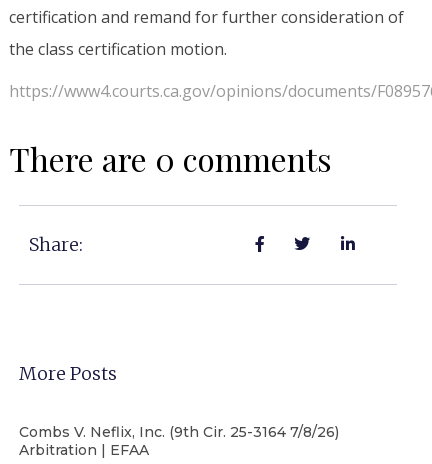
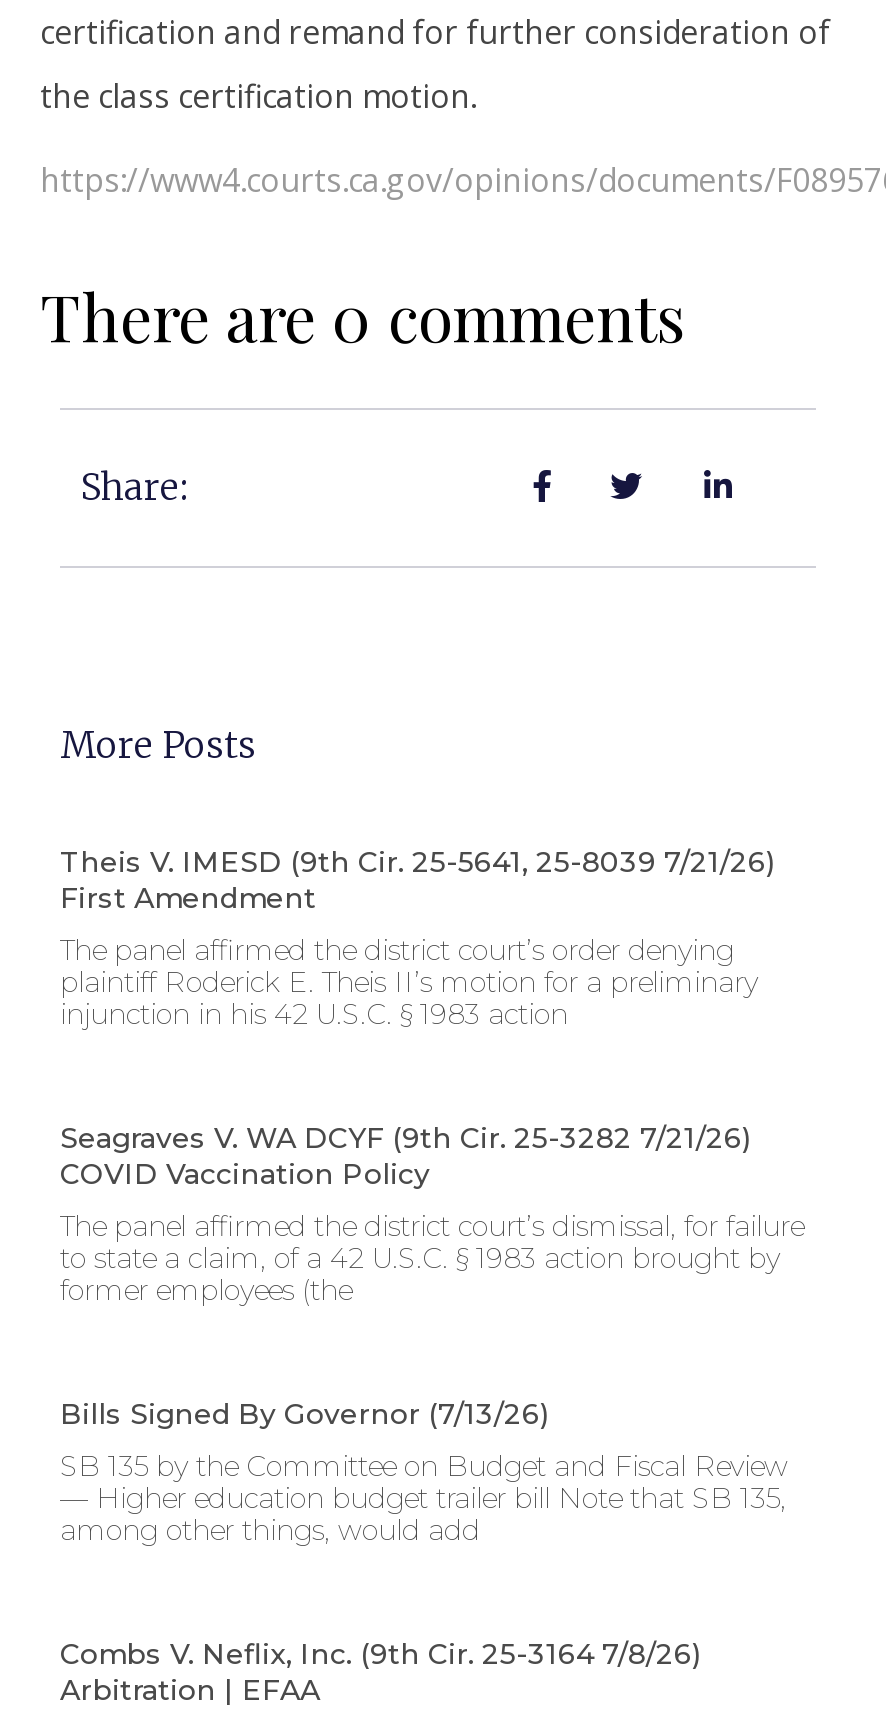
none -> [60,843,804,1547] Theis V. IMESD (9th Cir. 25-5641, 25-8039 7/21/26) | First Amendment | The panel affirmed the district court’s order denying | plaintiff Roderick E. Theis II’s motion for a preliminary | injunction in his 42 U.S.C. § 1983 action | Seagraves V. WA DCYF (9th Cir. 25-3282 7/21/26) | COVID Vaccination Policy | The panel affirmed the district court’s dismissal, for failure | to state a claim, of a 42 U.S.C. § 1983 action brought by | former employees (the | Bills Signed By Governor (7/13/26) | SB 135 by the Committee on Budget and Fiscal Review | — Higher education budget trailer bill Note that SB 135, | among other things, would add

